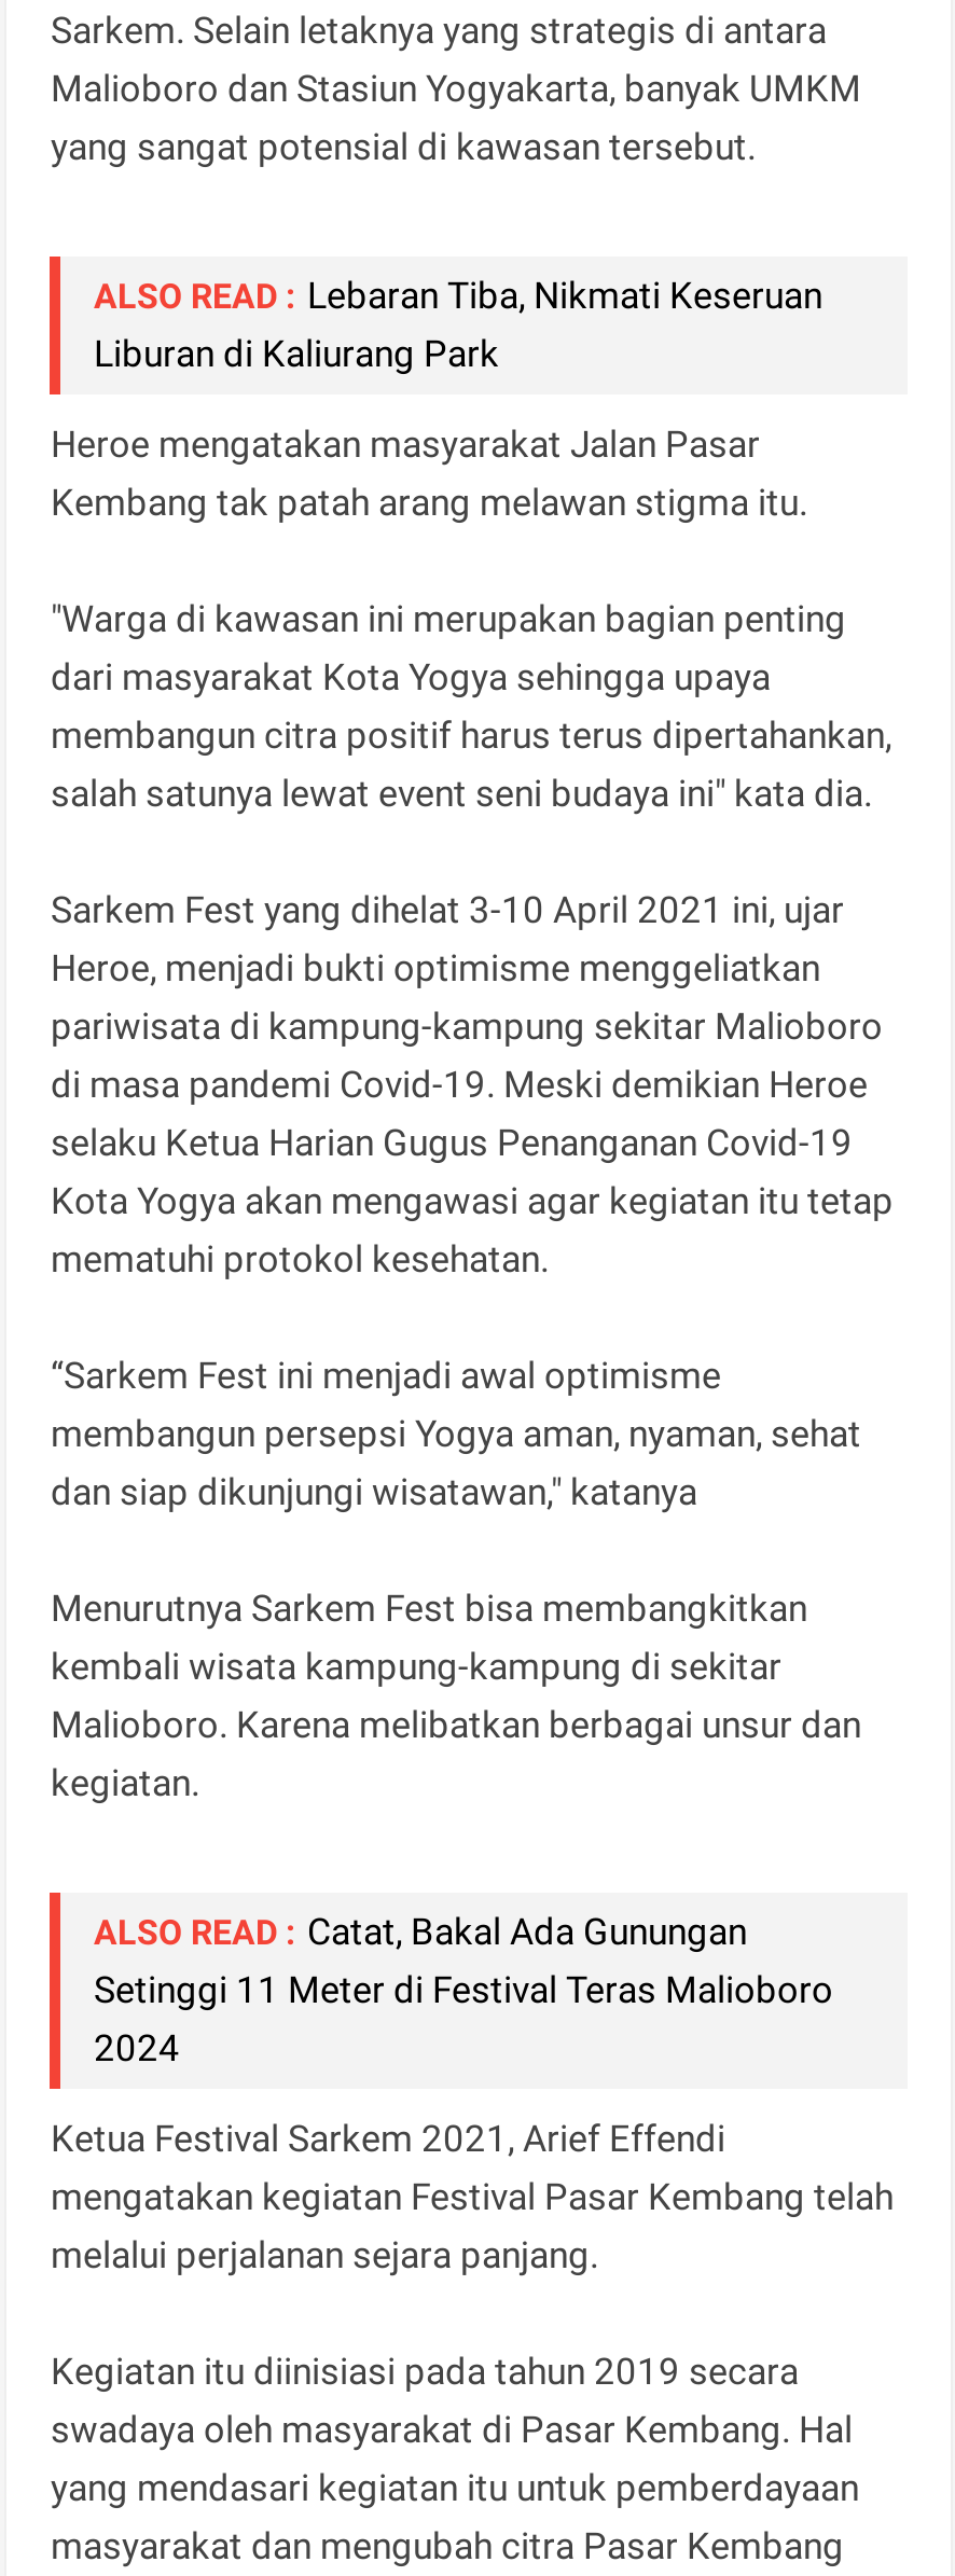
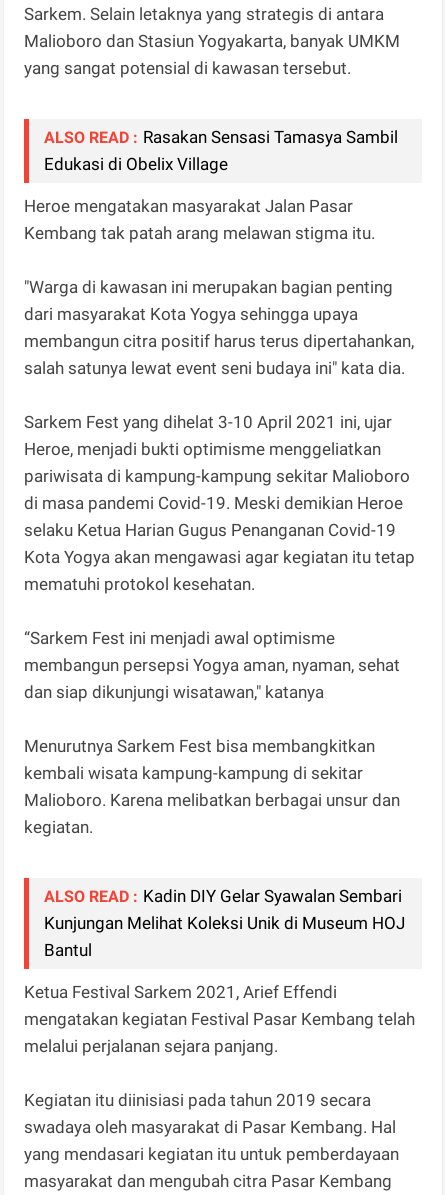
[94,275,822,318] ALSO READ : Lebaran Tiba, Nikmati Keseruan -> [44,127,398,147] ALSO READ : Rasakan Sensasi Tamasya Sambil
[94,333,499,376] Liburan di Kaliurang Park -> [44,154,228,174] Edukasi di Obelix Village
[94,1911,833,2070] ALSO READ : Catat, Bakal Ada Gunungan | Setinggi 11 Meter di Festival Teras Malioboro | 2024 -> [44,886,405,960] ALSO READ : Kadin DIY Gelar Syawalan Sembari | Kunjungan Melihat Koleksi Unik di Museum HOJ | Bantul

